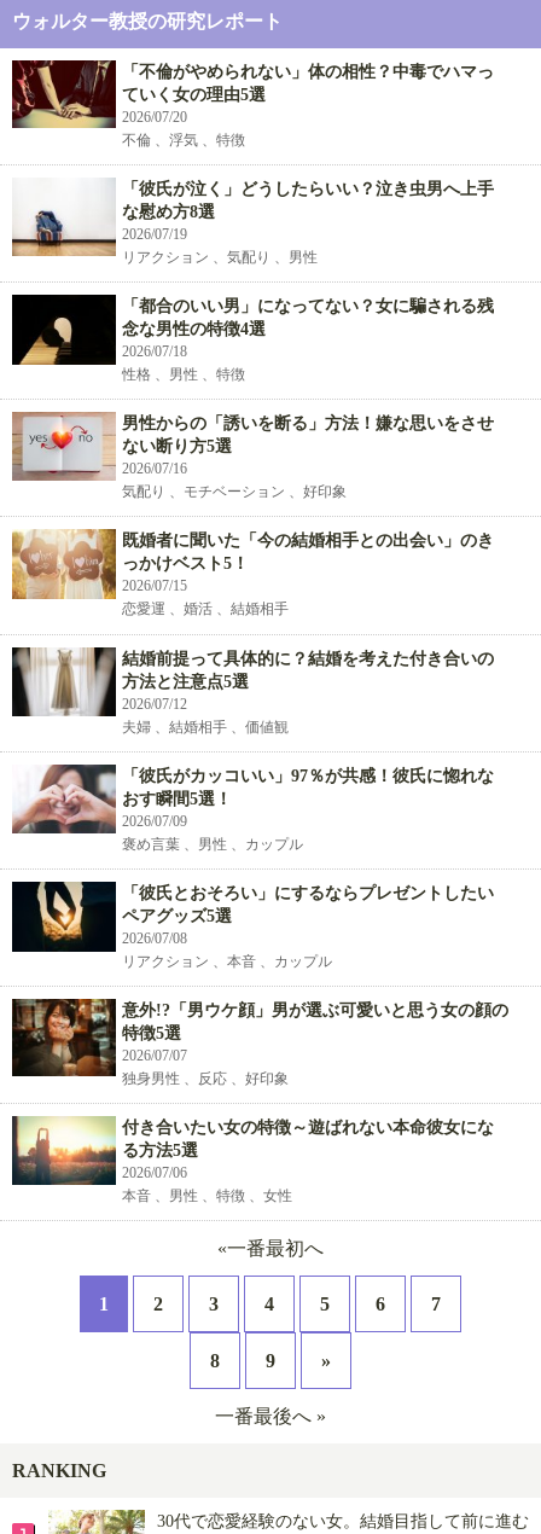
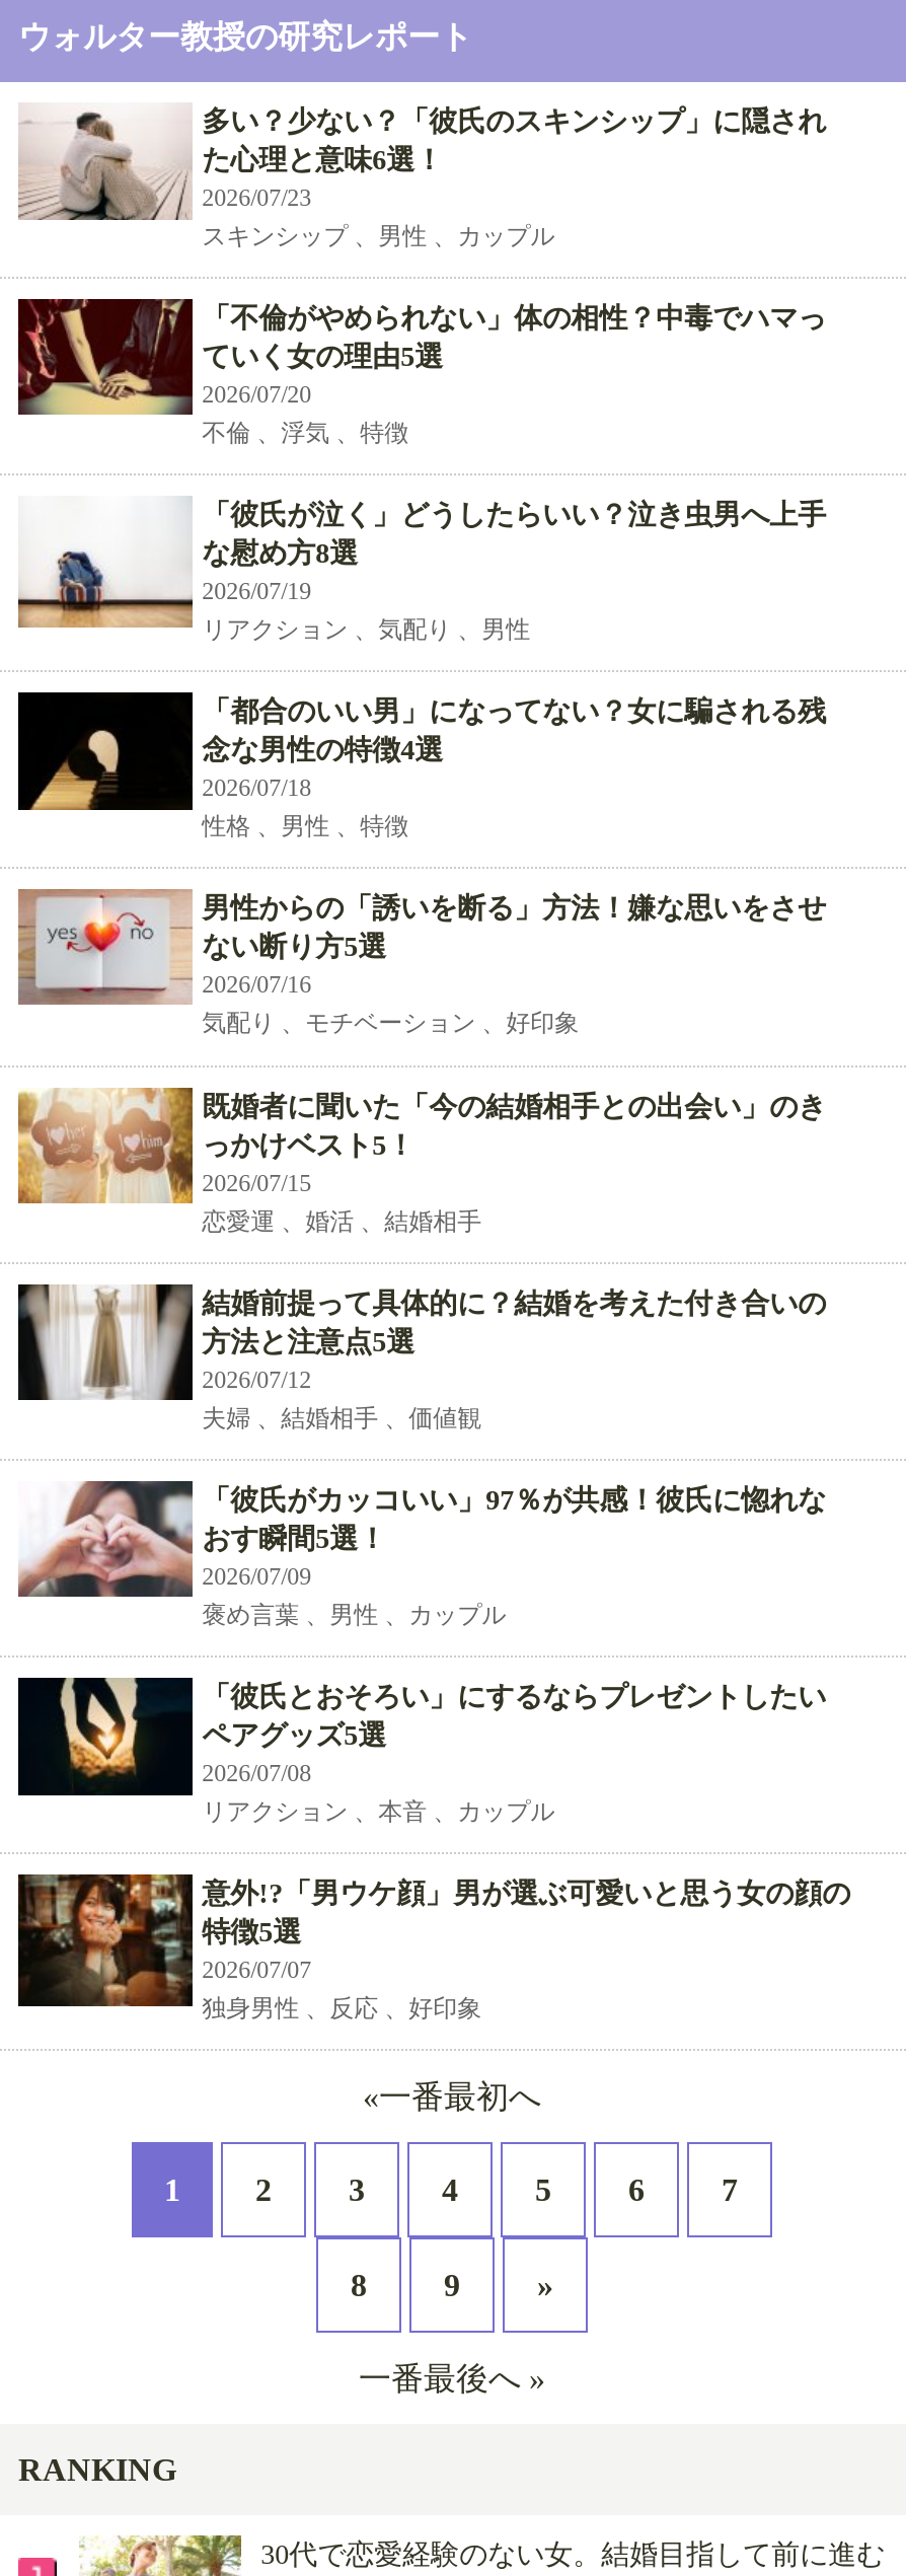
none -> [18,102,826,251] [image] | 多い？少ない？「彼氏のスキンシップ」に隠され | た心理と意味6選！ | 2026/07/23 | スキンシップ 、男性 、カップル
moved [11,59,508,1087] -> [16,297,850,2022]: [image] | 「不倫がやめられない」体の相性？中毒でハマっ | ていく女の理由5選 | ... | 2026/07/07 | 独身男性 、反応 、好印象
[12,1116,493,1204] [image] | 付き合いたい女の特徴～遊ばれない本命彼女にな | る方法5選 | 2026/07/06 | 本音 、男性 、特徴 、女性 -> none

